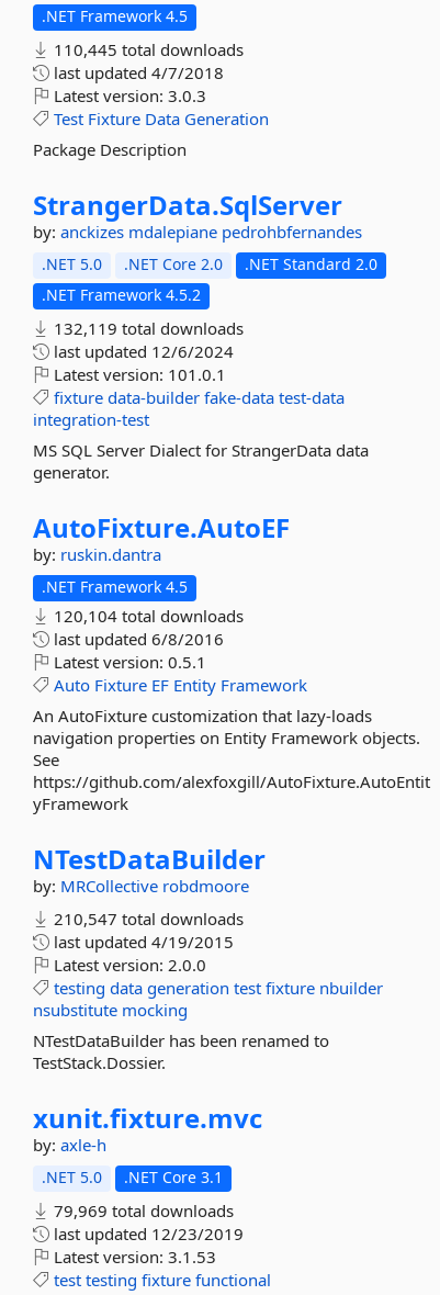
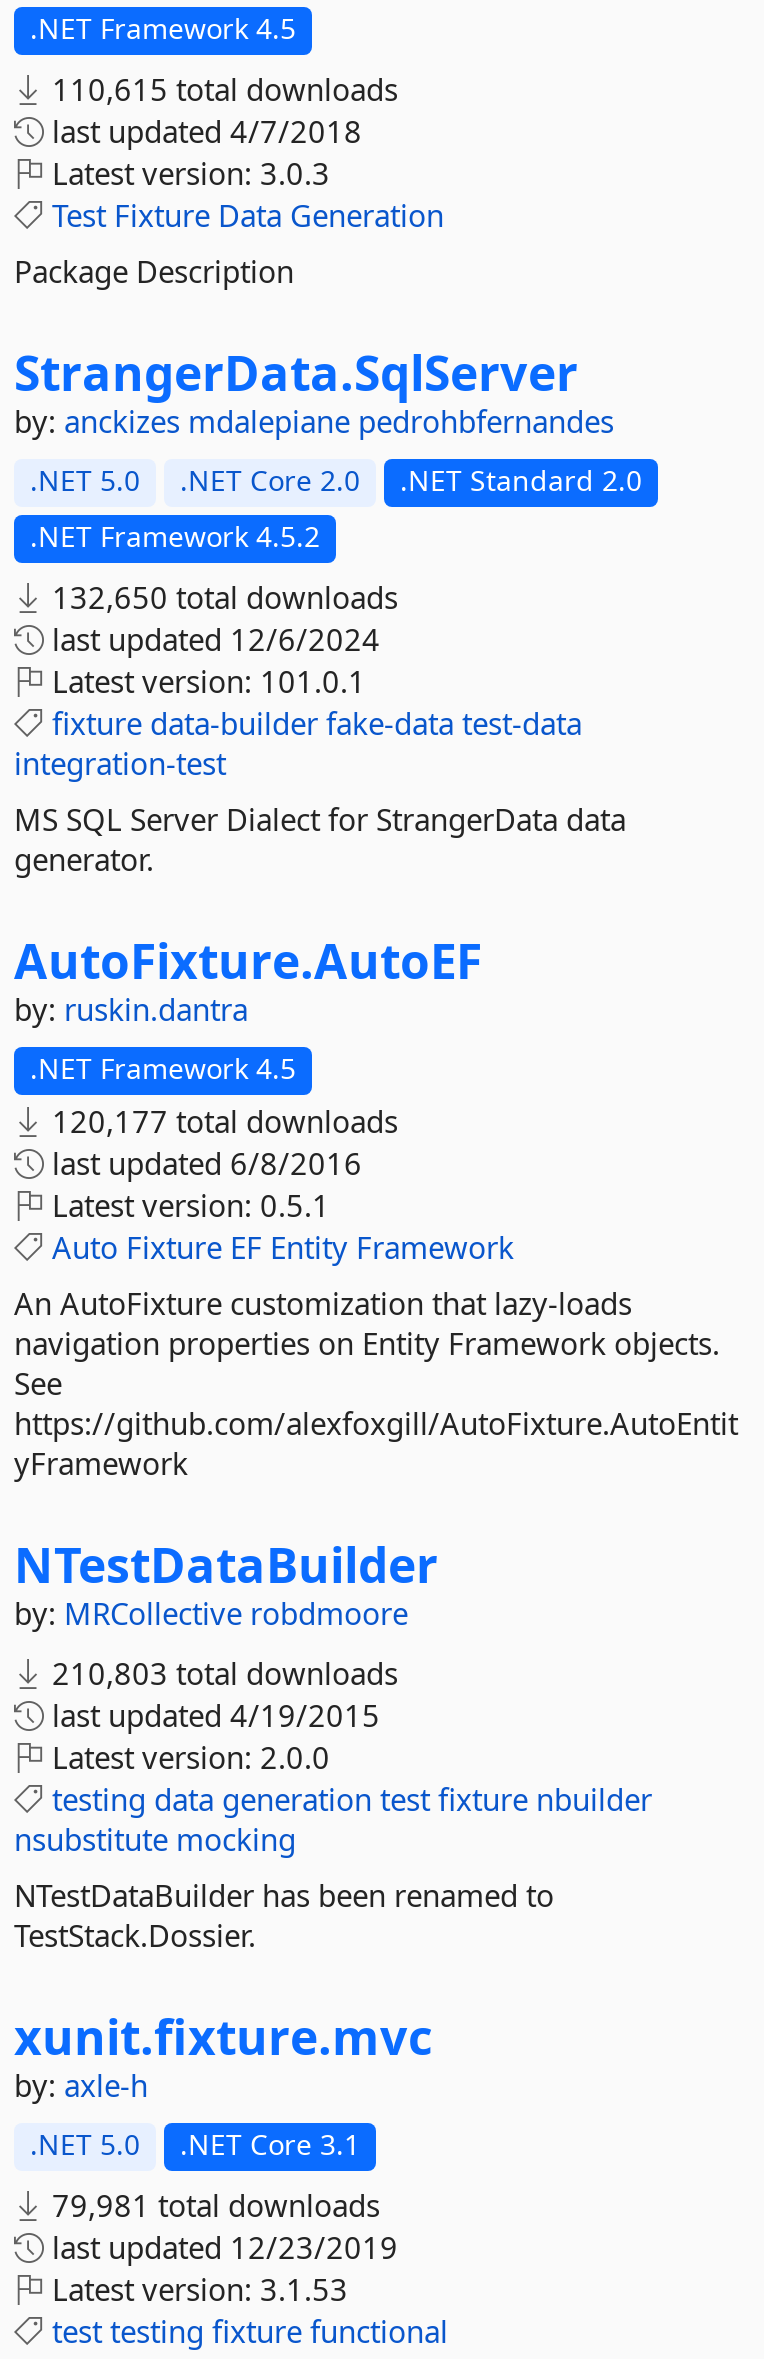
[49,38,244,60] 110,445 total downloads -> [44,69,398,109] 110,615 total downloads
[49,317,244,339] 132,119 total downloads -> [44,577,398,617] 132,650 total downloads
[49,605,244,627] 120,104 total downloads -> [44,1101,398,1141] 120,177 total downloads
[49,908,244,930] 210,547 total downloads -> [44,1653,398,1693] 210,803 total downloads
[49,1200,234,1221] 79,969 total downloads -> [44,2185,380,2225] 79,981 total downloads

